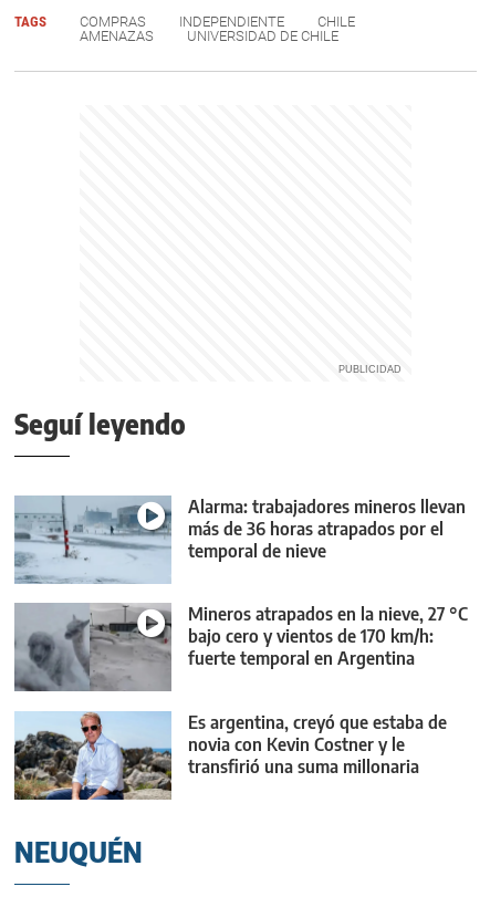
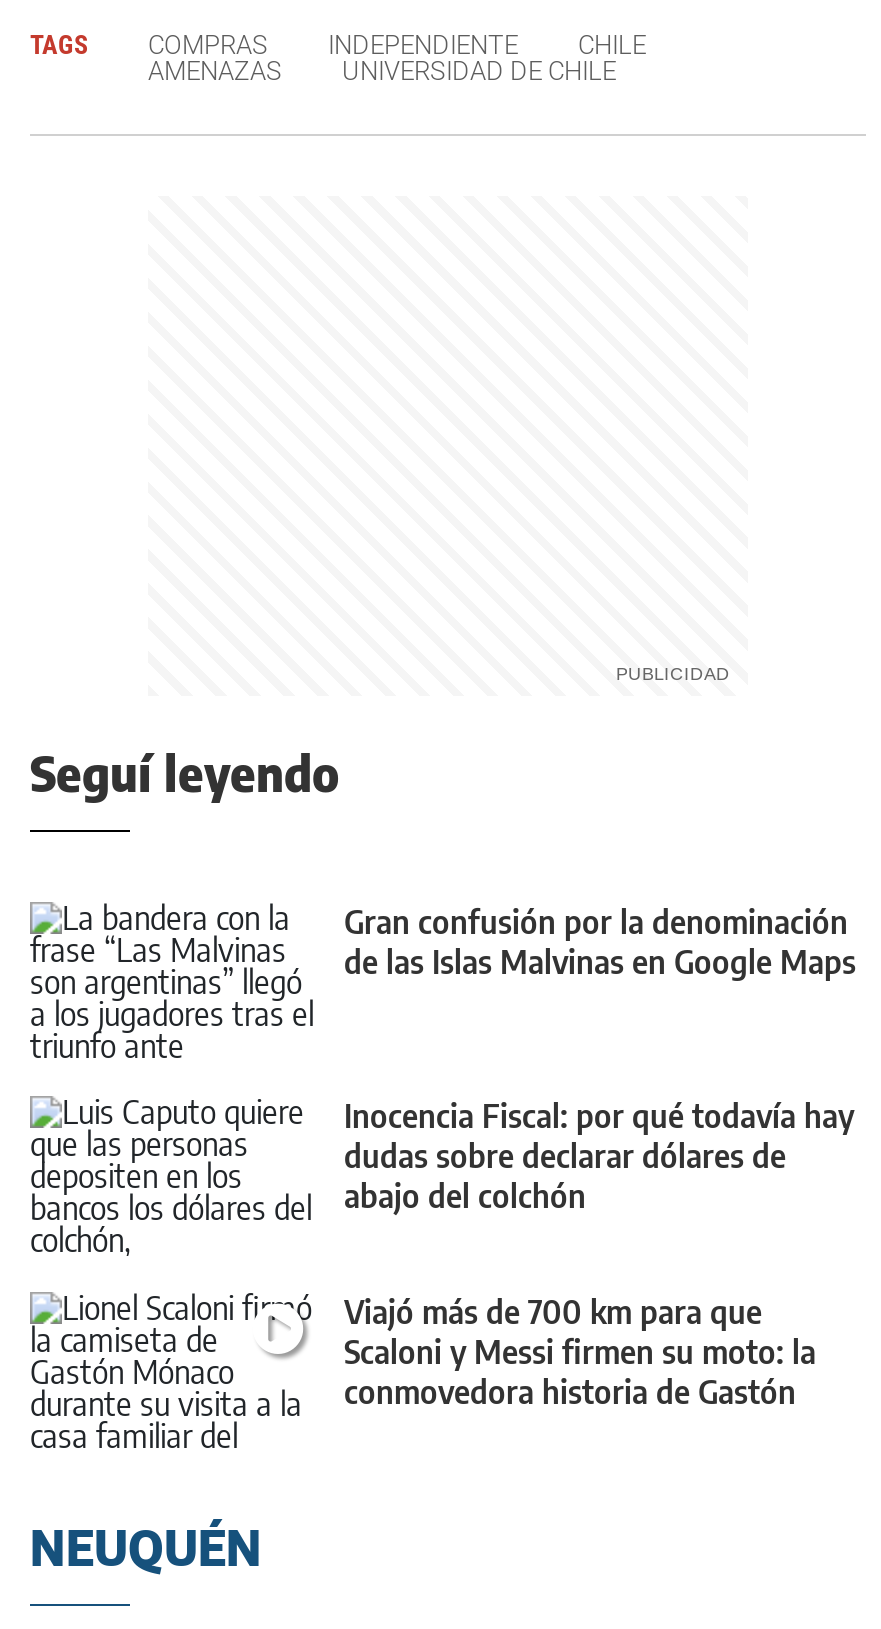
[13,494,466,585] [image] | Alarma: trabajadores mineros llevan | más de 36 horas atrapados por el | temporal de nieve -> [30,902,856,1062] [image] | Gran confusión por la denominación | de las Islas Malvinas en Google Maps
[13,602,468,692] [image] | Mineros atrapados en la nieve, 27 °C | bajo cero y vientos de 170 km/h: | fuerte temporal en Argentina -> [30,1096,854,1256] [image] | Inocencia Fiscal: por qué todavía hay | dudas sobre declarar dólares de | abajo del colchón
[13,710,447,801] [image] | Es argentina, creyó que estaba de | novia con Kevin Costner y le | transfirió una suma millonaria -> [28,1290,816,1452] [image] | Viajó más de 700 km para que | Scaloni y Messi firmen su moto: la | conmovedora historia de Gastón

